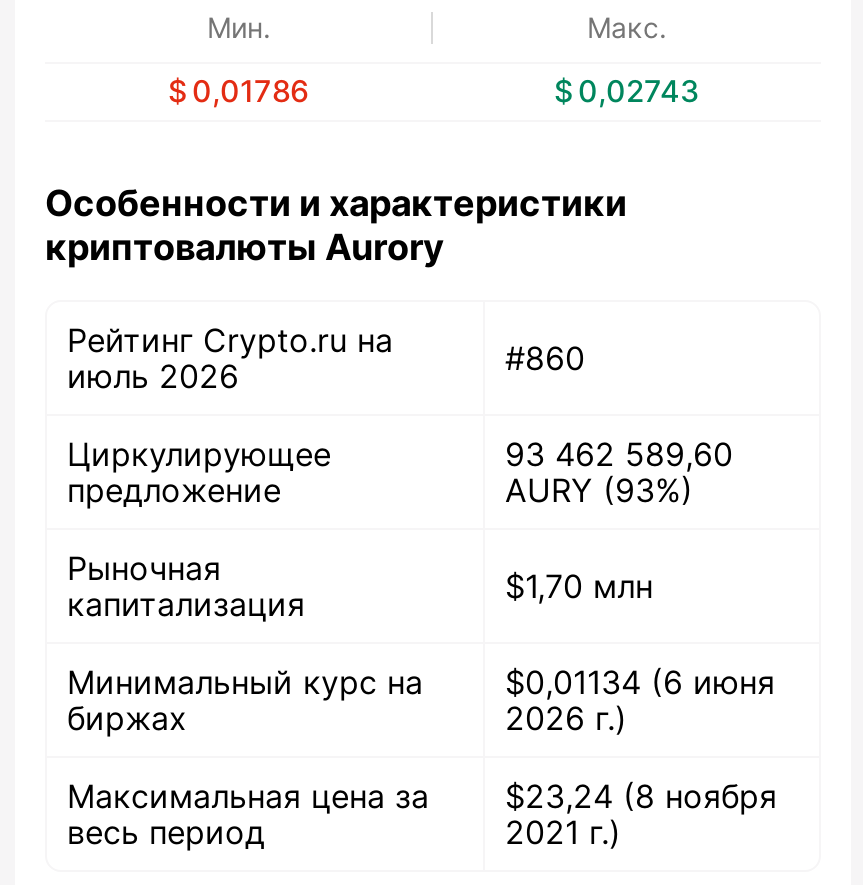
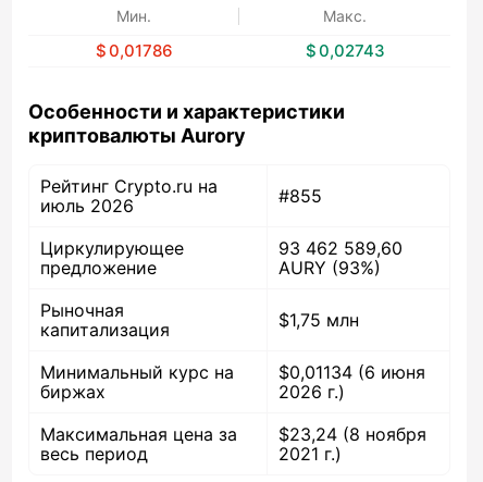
[505,337,585,377] #860 -> [278,185,322,206] #855
[505,565,653,605] $1,70 млн -> [278,309,359,330] $1,75 млн

